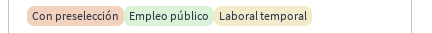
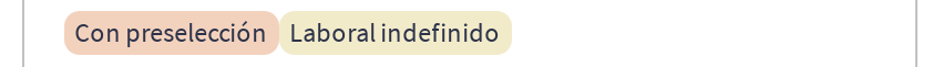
[129,8,307,23] Empleo público | Laboral temporal -> [289,14,500,47] Laboral indefinido

